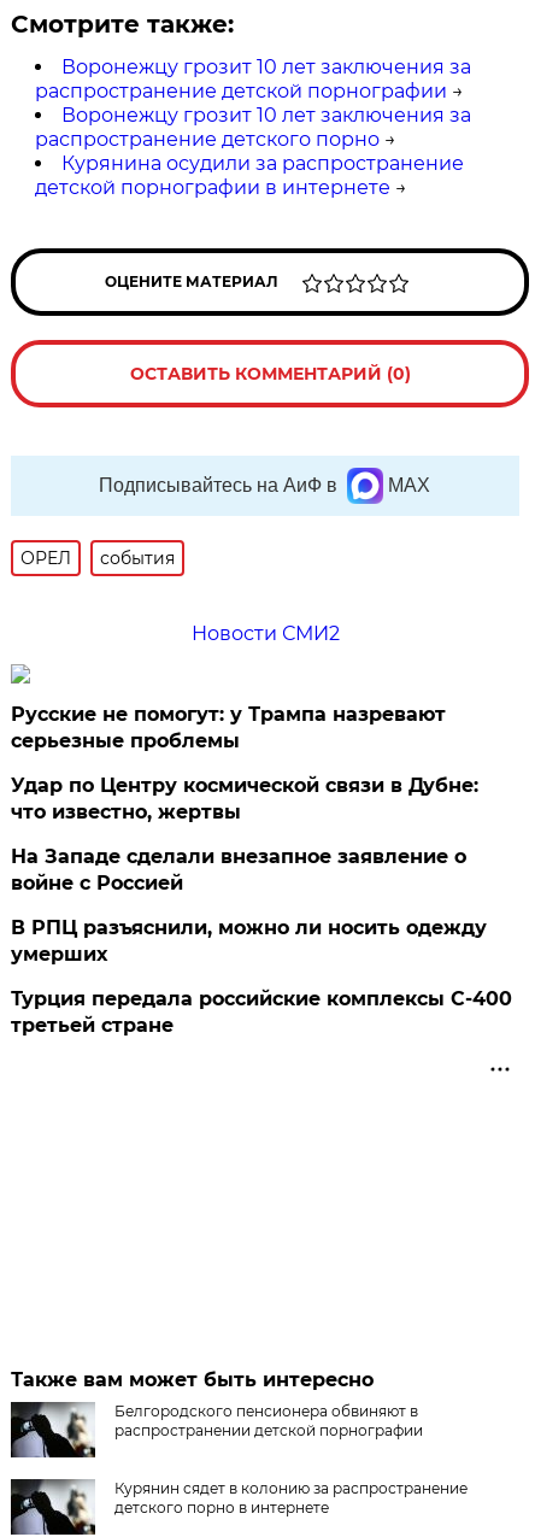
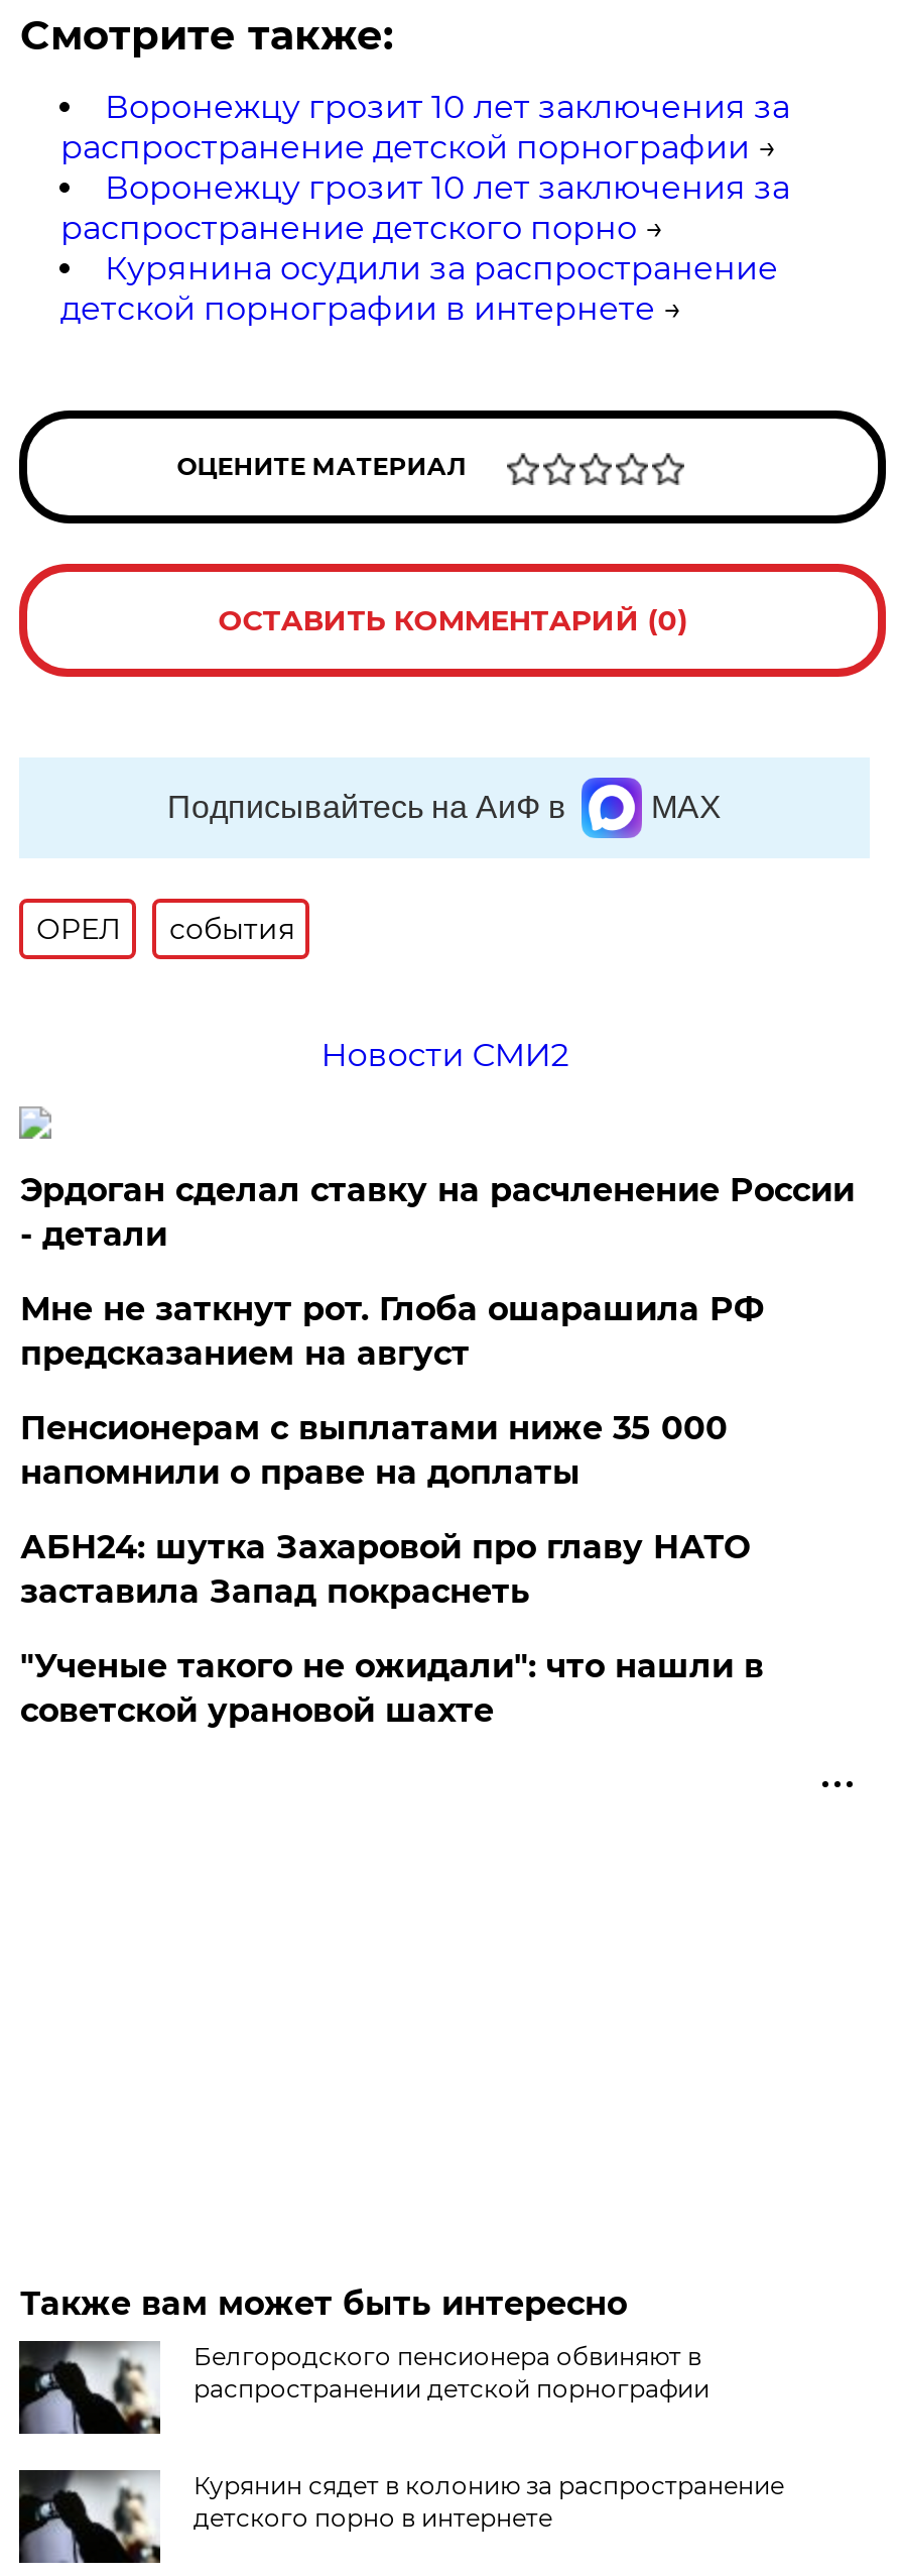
[11,703,446,752] Русские не помогут: у Трампа назревают | серьезные проблемы -> [20,1171,854,1253] Эрдоган сделал ставку на расчленение России | - детали
[11,774,479,823] Удар по Центру космической связи в Дубне: | что известно, жертвы -> [20,1290,764,1372] Мне не заткнут рот. Глоба ошарашила РФ | предсказанием на август
[11,845,467,894] На Западе сделали внезапное заявление о | войне с Россией -> [20,1409,727,1491] Пенсионерам с выплатами ниже 35 000 | напомнили о праве на доплаты
[11,916,487,965] В РПЦ разъяснили, можно ли носить одежду | умерших -> [20,1528,750,1610] АБН24: шутка Захаровой про главу НАТО | заставила Запад покраснеть
[11,987,513,1036] Турция передала российские комплексы С-400 | третьей стране -> [20,1647,764,1729] "Ученые такого не ожидали": что нашли в | советской урановой шахте

